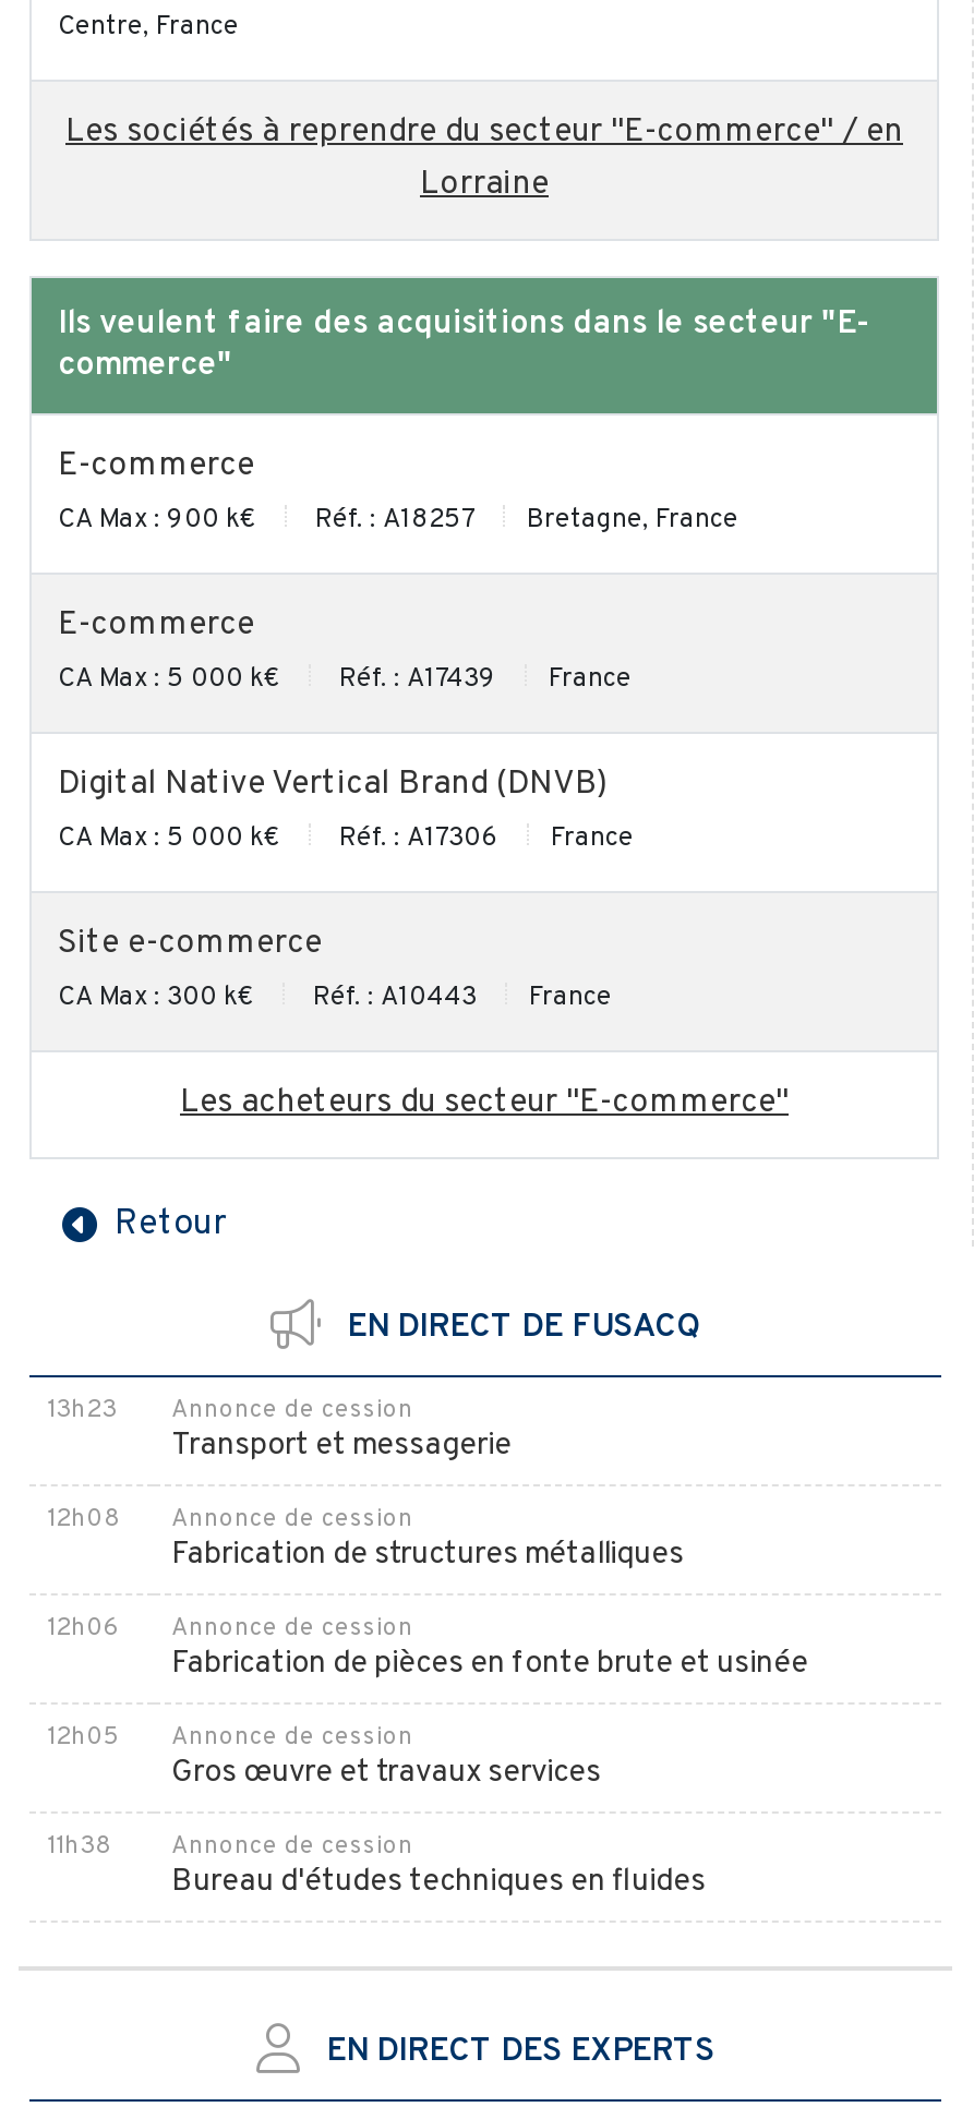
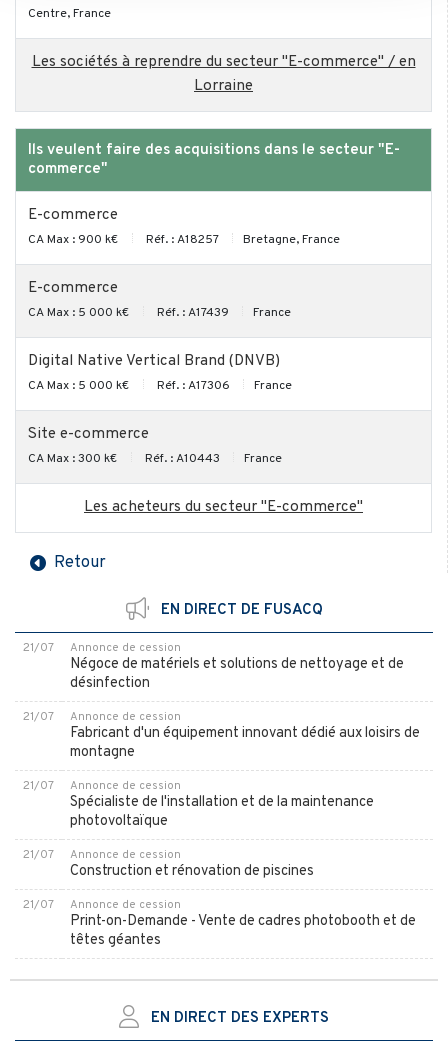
[47,1395,413,1425] 13h23 Annonce de cession -> [23,641,181,655] 21/07 Annonce de cession
[171,1425,512,1467] Transport et messagerie -> [70,655,404,693] Négoce de matériels et solutions de nettoyage et de | désinfection
[47,1504,413,1534] 12h08 Annonce de cession -> [23,710,181,724] 21/07 Annonce de cession
[171,1534,684,1576] Fabrication de structures métalliques -> [70,724,420,762] Fabricant d'un équipement innovant dédié aux loisirs de | montagne
[47,1613,413,1644] 12h06 Annonce de cession -> [23,779,181,793] 21/07 Annonce de cession
[171,1644,808,1685] Fabrication de pièces en fonte brute et usinée -> [70,793,374,831] Spécialiste de l'installation et de la maintenance | photovoltaïque
[47,1722,413,1753] 12h05 Annonce de cession -> [23,848,181,862] 21/07 Annonce de cession
[171,1753,601,1794] Gros œuvre et travaux services -> [70,862,314,881] Construction et rénovation de piscines
[47,1831,413,1862] 11h38 Annonce de cession -> [23,898,181,912] 21/07 Annonce de cession
[171,1862,706,1903] Bureau d'études techniques en fluides -> [70,912,416,950] Print-on-Demande - Vente de cadres photobooth et de | têtes géantes

